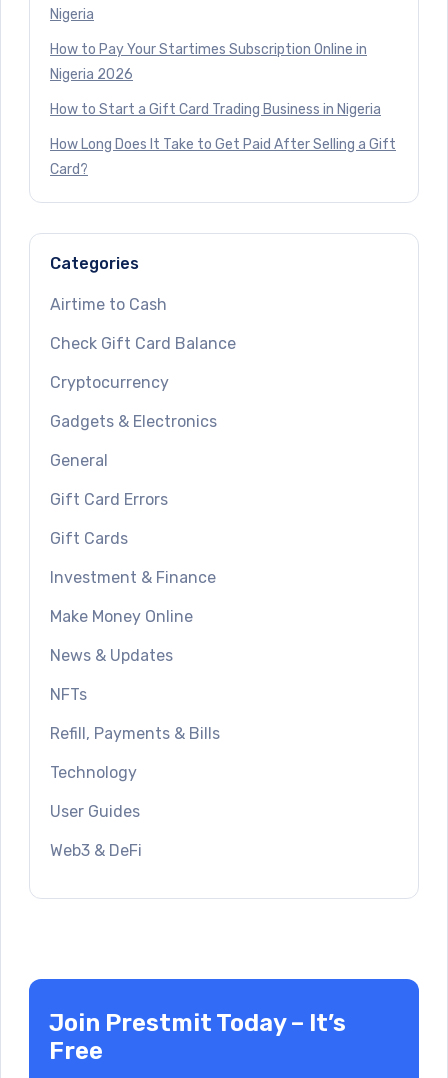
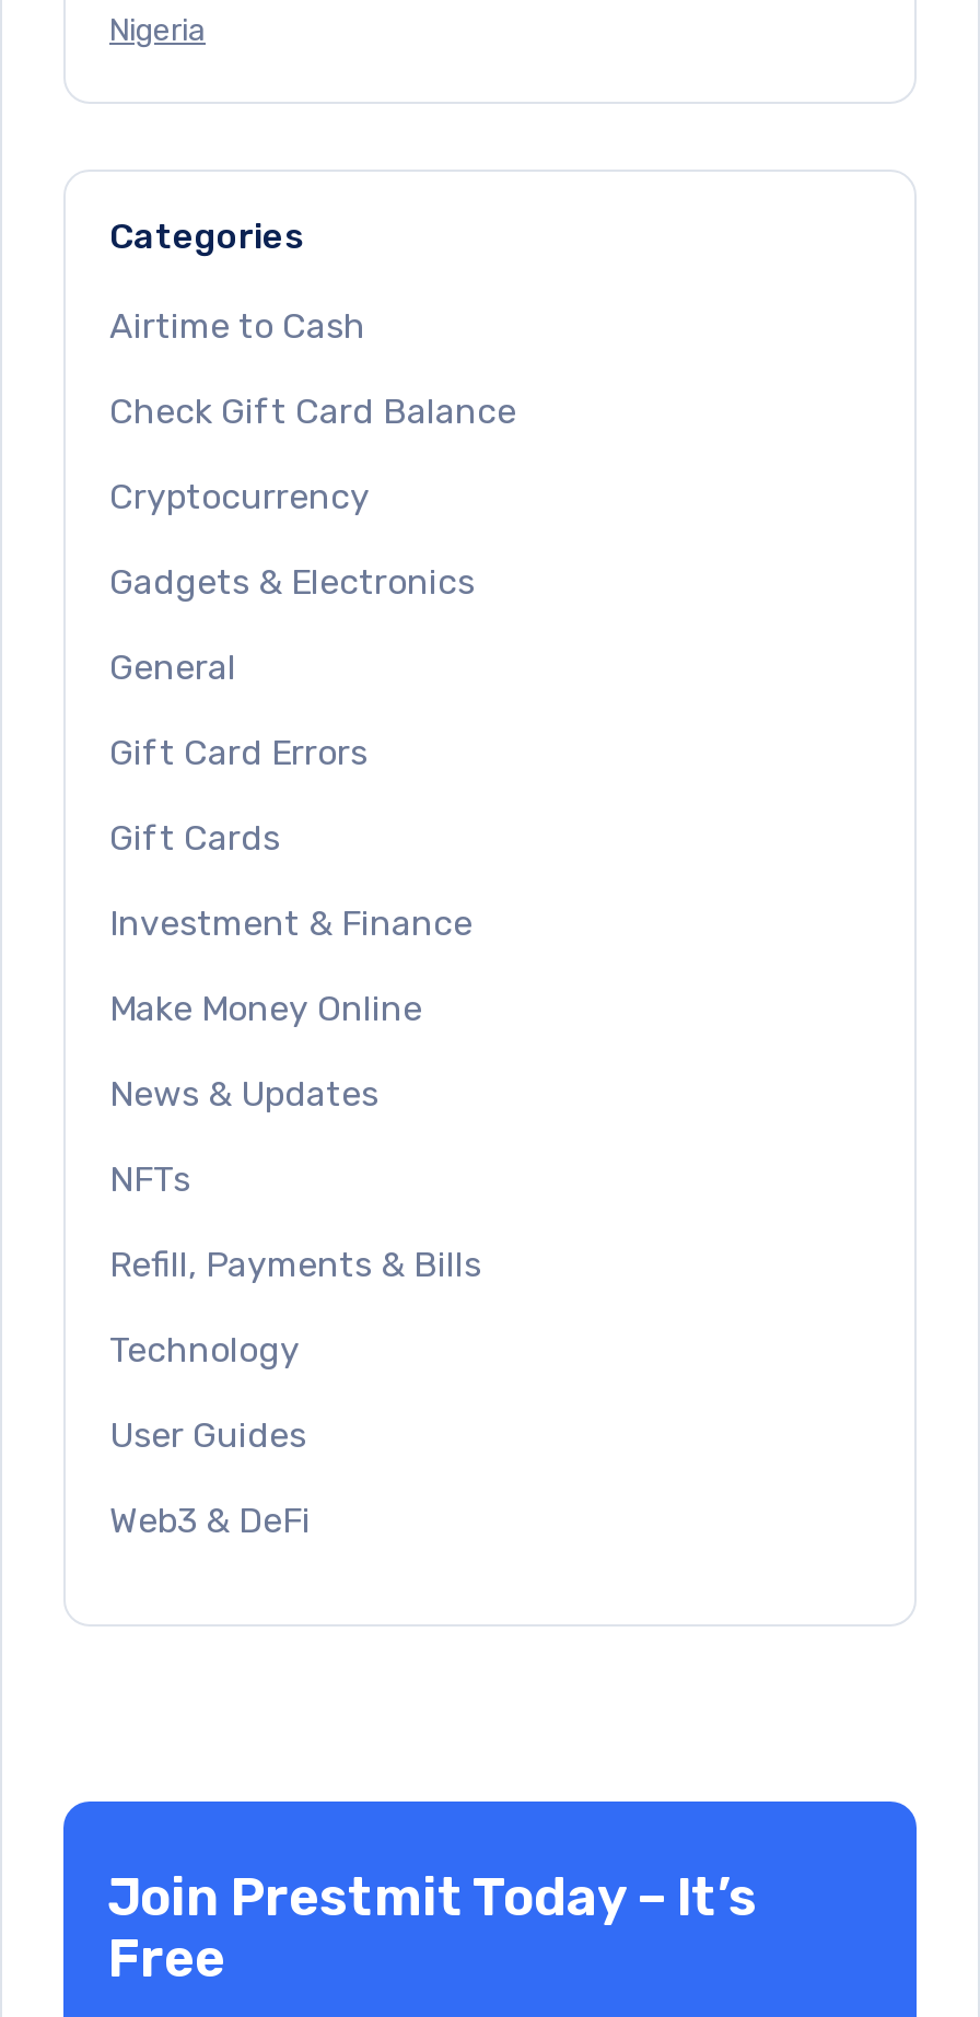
[50,41,396,178] How to Pay Your Startimes Subscription Online in | Nigeria 2026 | How to Start a Gift Card Trading Business in Nigeria | How Long Does It Take to Get Paid After Selling a Gift | Card? -> none

